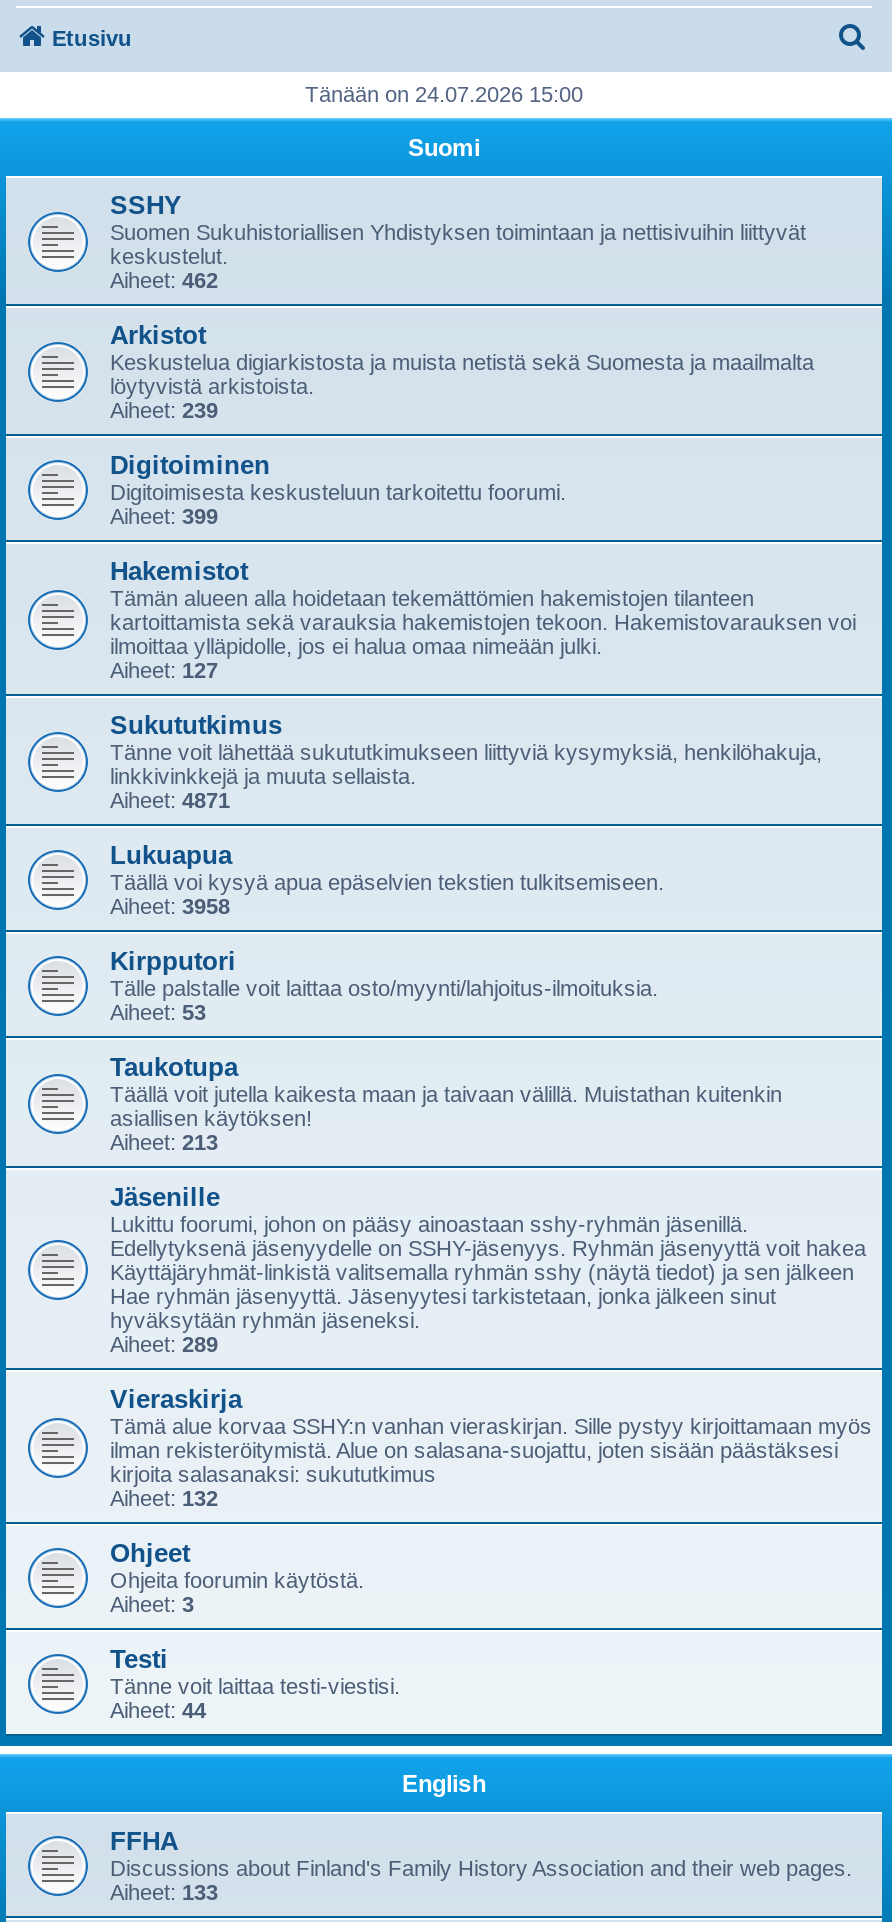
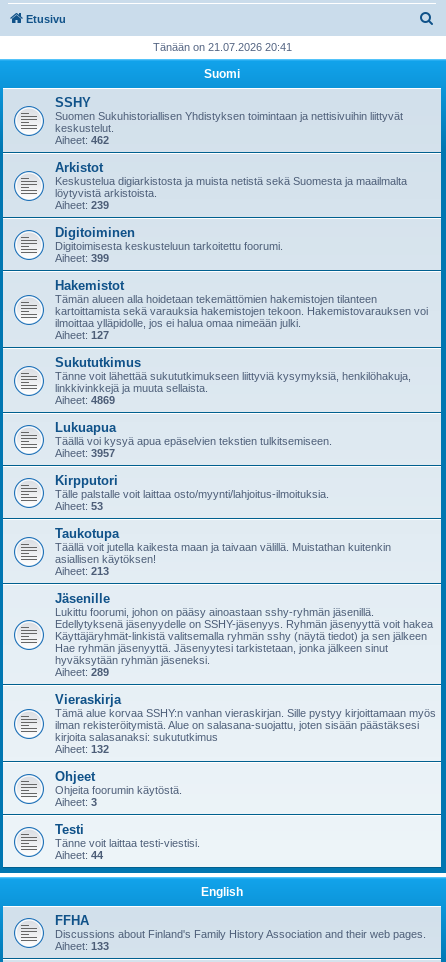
[305,82,583,106] Tänään on 24.07.2026 15:00 -> [152,41,291,53] Tänään on 21.07.2026 20:41
[110,788,230,812] Aiheet: 4871 -> [55,394,115,406] Aiheet: 4869
[110,894,230,918] Aiheet: 3958 -> [55,447,115,459] Aiheet: 3957

